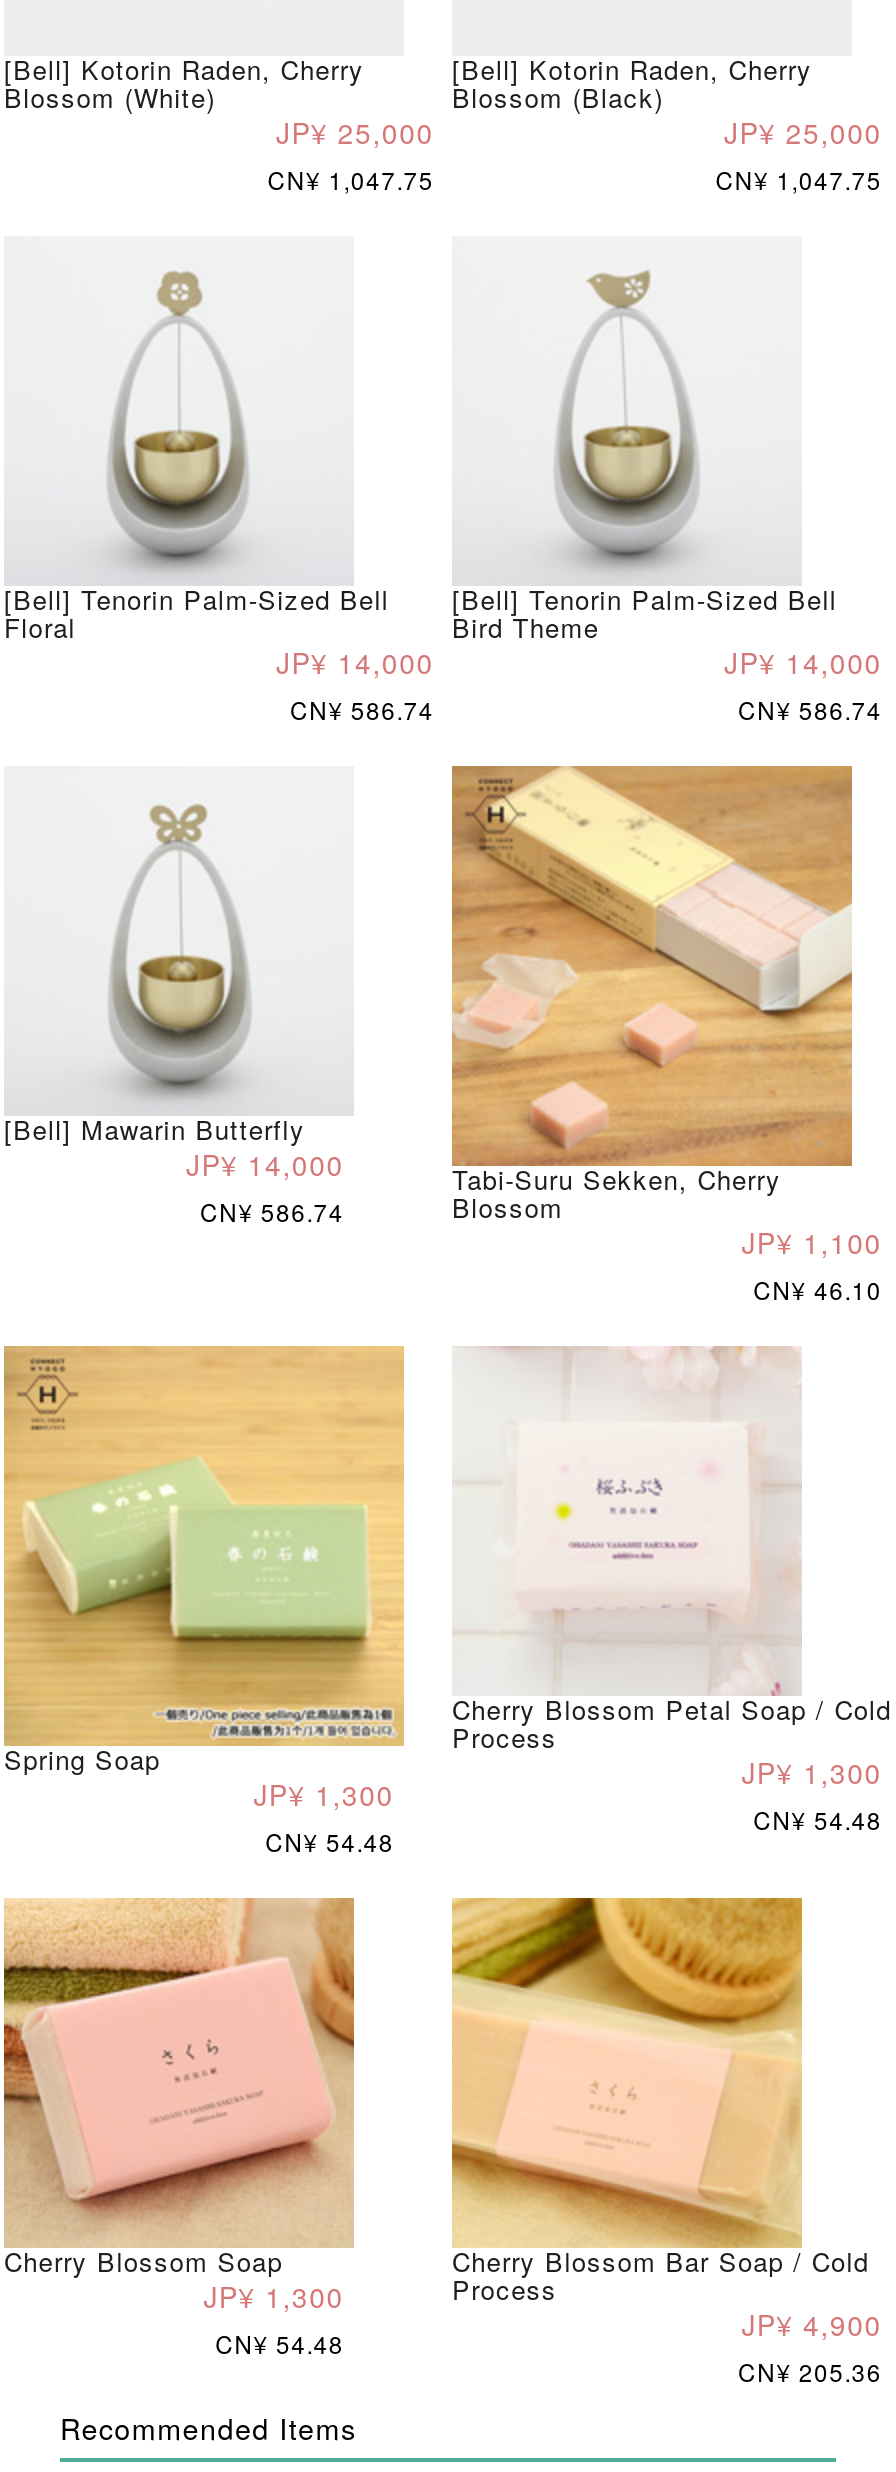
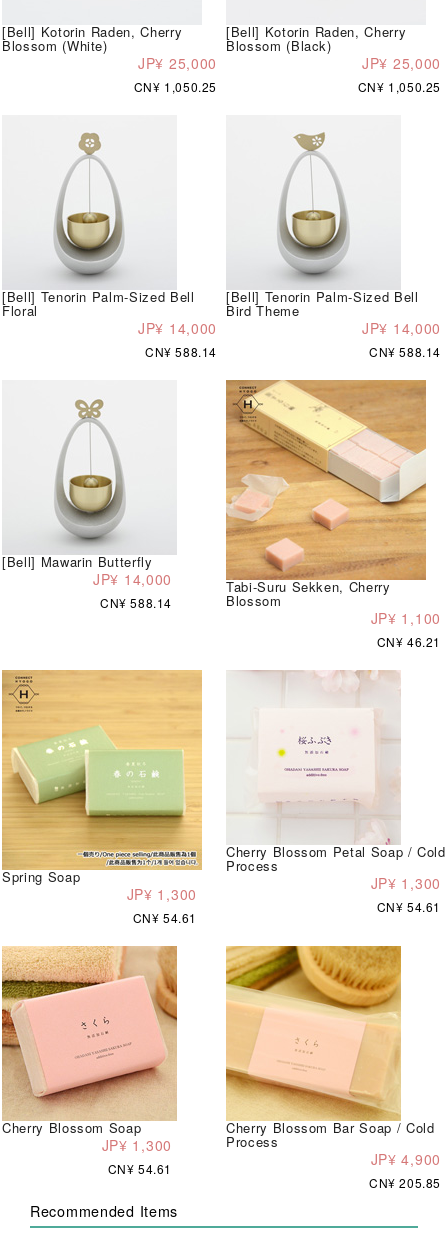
[268,161,434,195] CN¥ 1,047.75 -> [134,78,217,95] CN¥ 1,050.25
[716,161,882,195] CN¥ 1,047.75 -> [358,78,441,95] CN¥ 1,050.25
[290,691,434,725] CN¥ 586.74 -> [145,343,217,360] CN¥ 588.14
[738,691,882,725] CN¥ 586.74 -> [369,343,441,360] CN¥ 588.14
[200,1193,344,1227] CN¥ 586.74 -> [100,594,172,611] CN¥ 588.14
[753,1271,882,1305] CN¥ 46.10 -> [377,633,441,650] CN¥ 46.21
[753,1801,882,1835] CN¥ 54.48 -> [377,898,441,915] CN¥ 54.61
[265,1823,394,1857] CN¥ 54.48 -> [133,909,197,926] CN¥ 54.61
[215,2325,344,2359] CN¥ 54.48 -> [108,1160,172,1177] CN¥ 54.61
[738,2353,882,2387] CN¥ 205.36 -> [369,1174,441,1191] CN¥ 205.85

